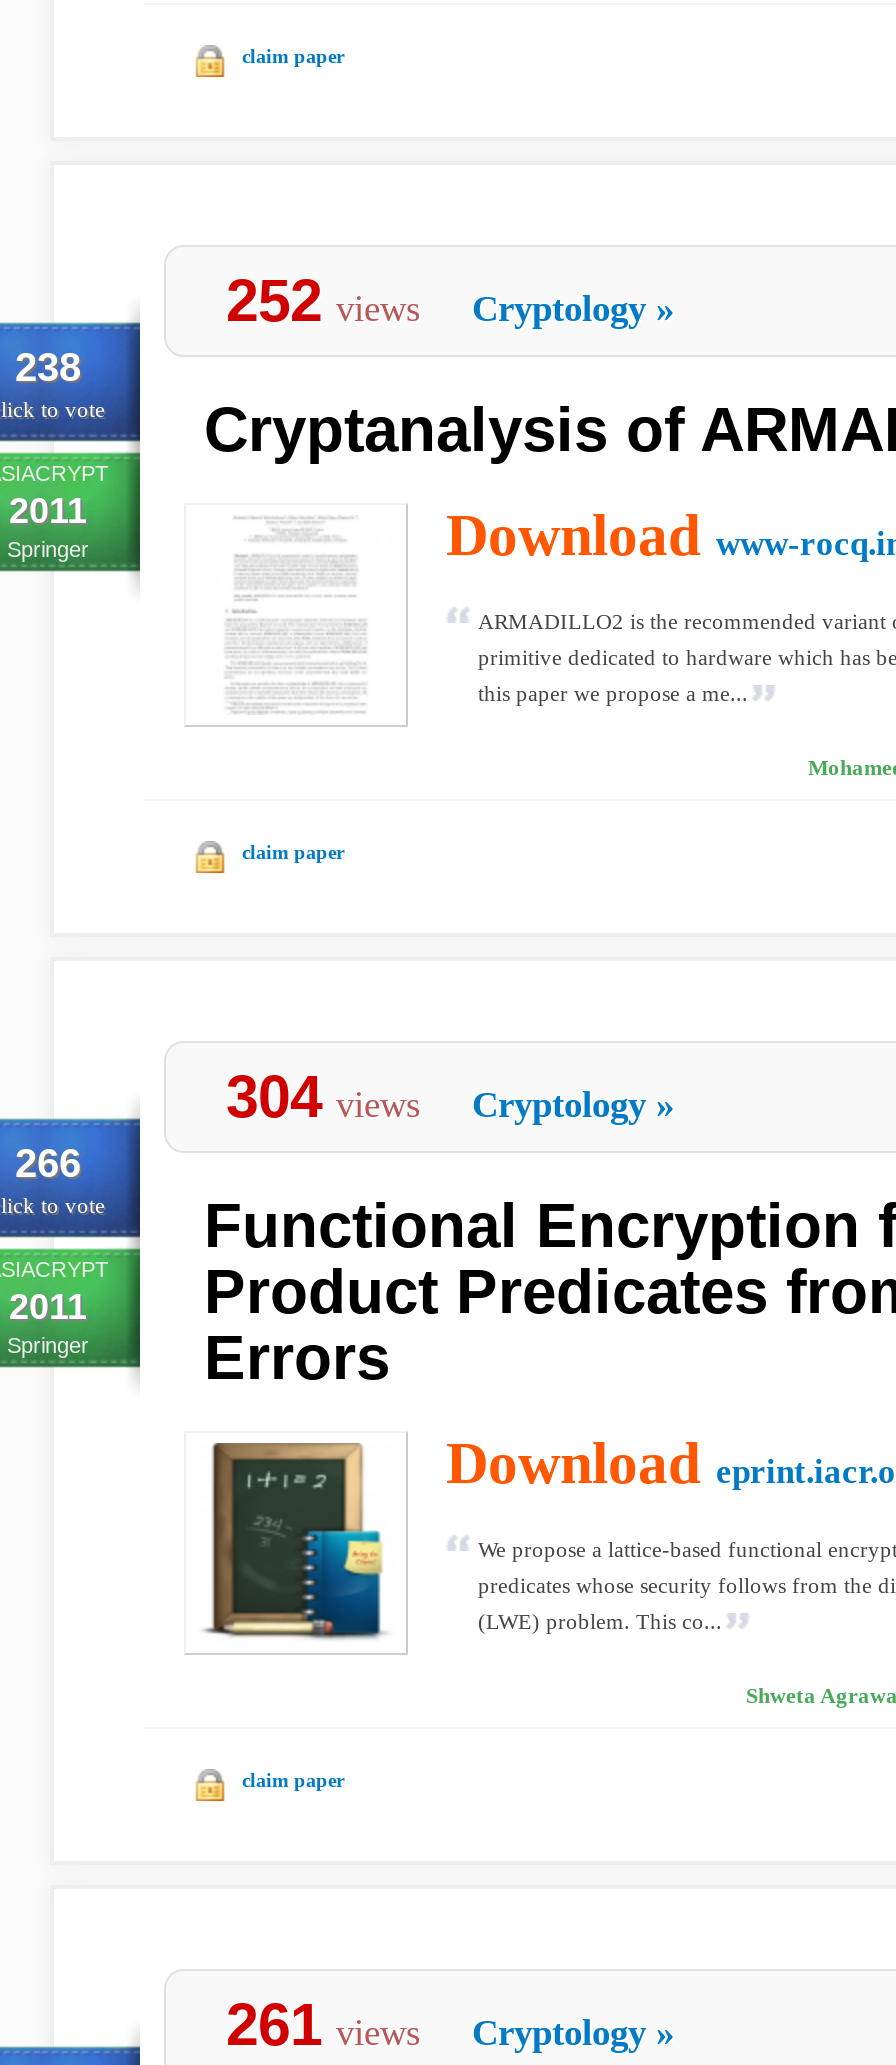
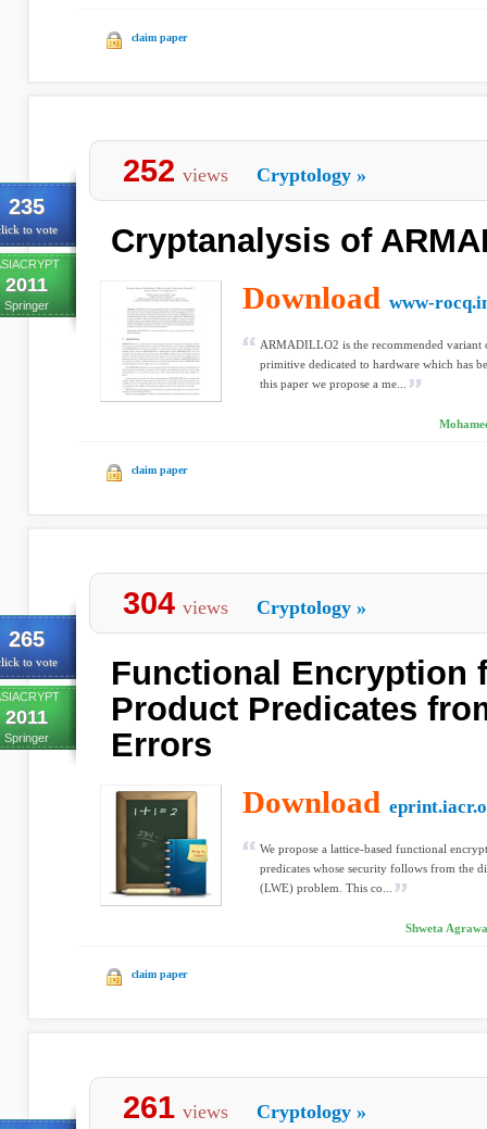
[15,345,81,389] 238 -> [8,195,44,218] 235
[15,1141,81,1185] 266 -> [8,627,44,651] 265

